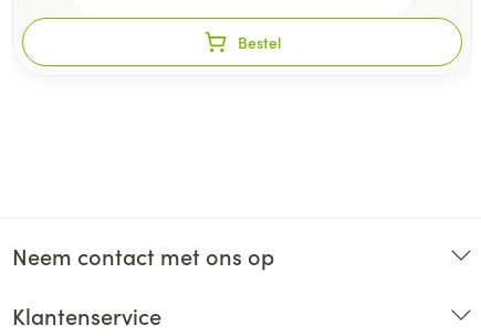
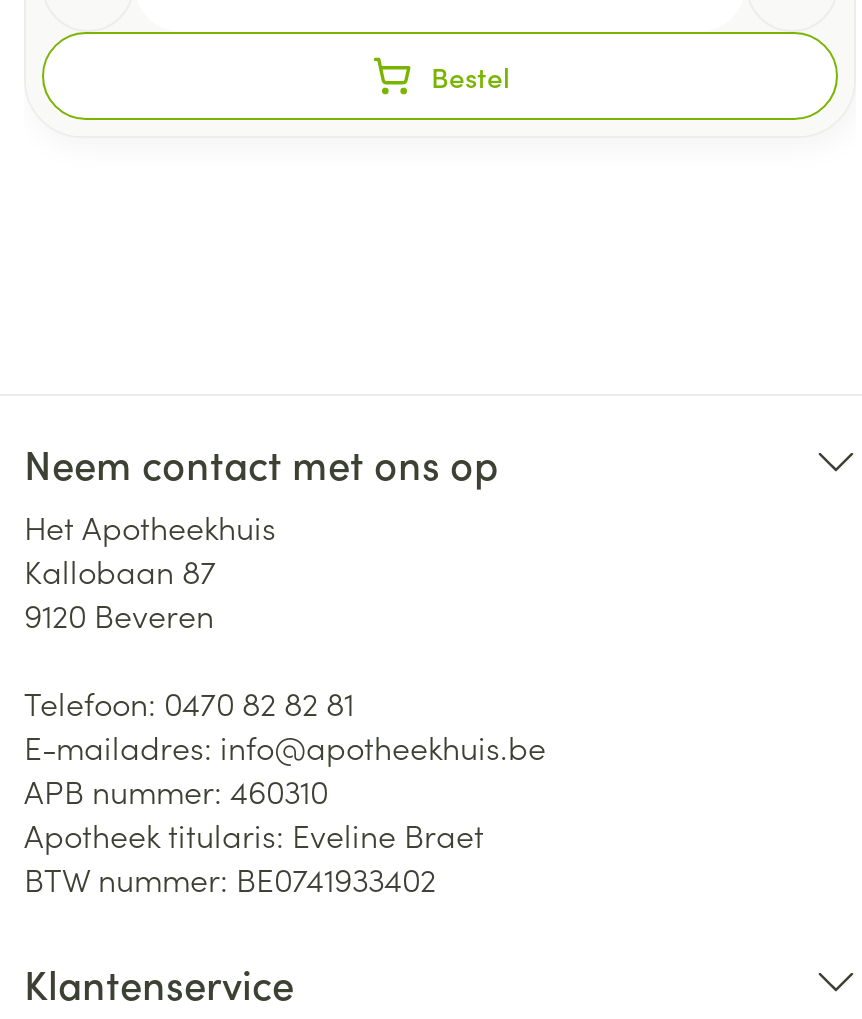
none -> [24,504,546,900] Het Apotheekhuis | Kallobaan 87 | 9120 Beveren | Telefoon: 0470 82 82 81 | E-mailadres: info@apotheekhuis.be | APB nummer: 460310 | Apotheek titularis: Eveline Braet | BTW nummer: BE0741933402

